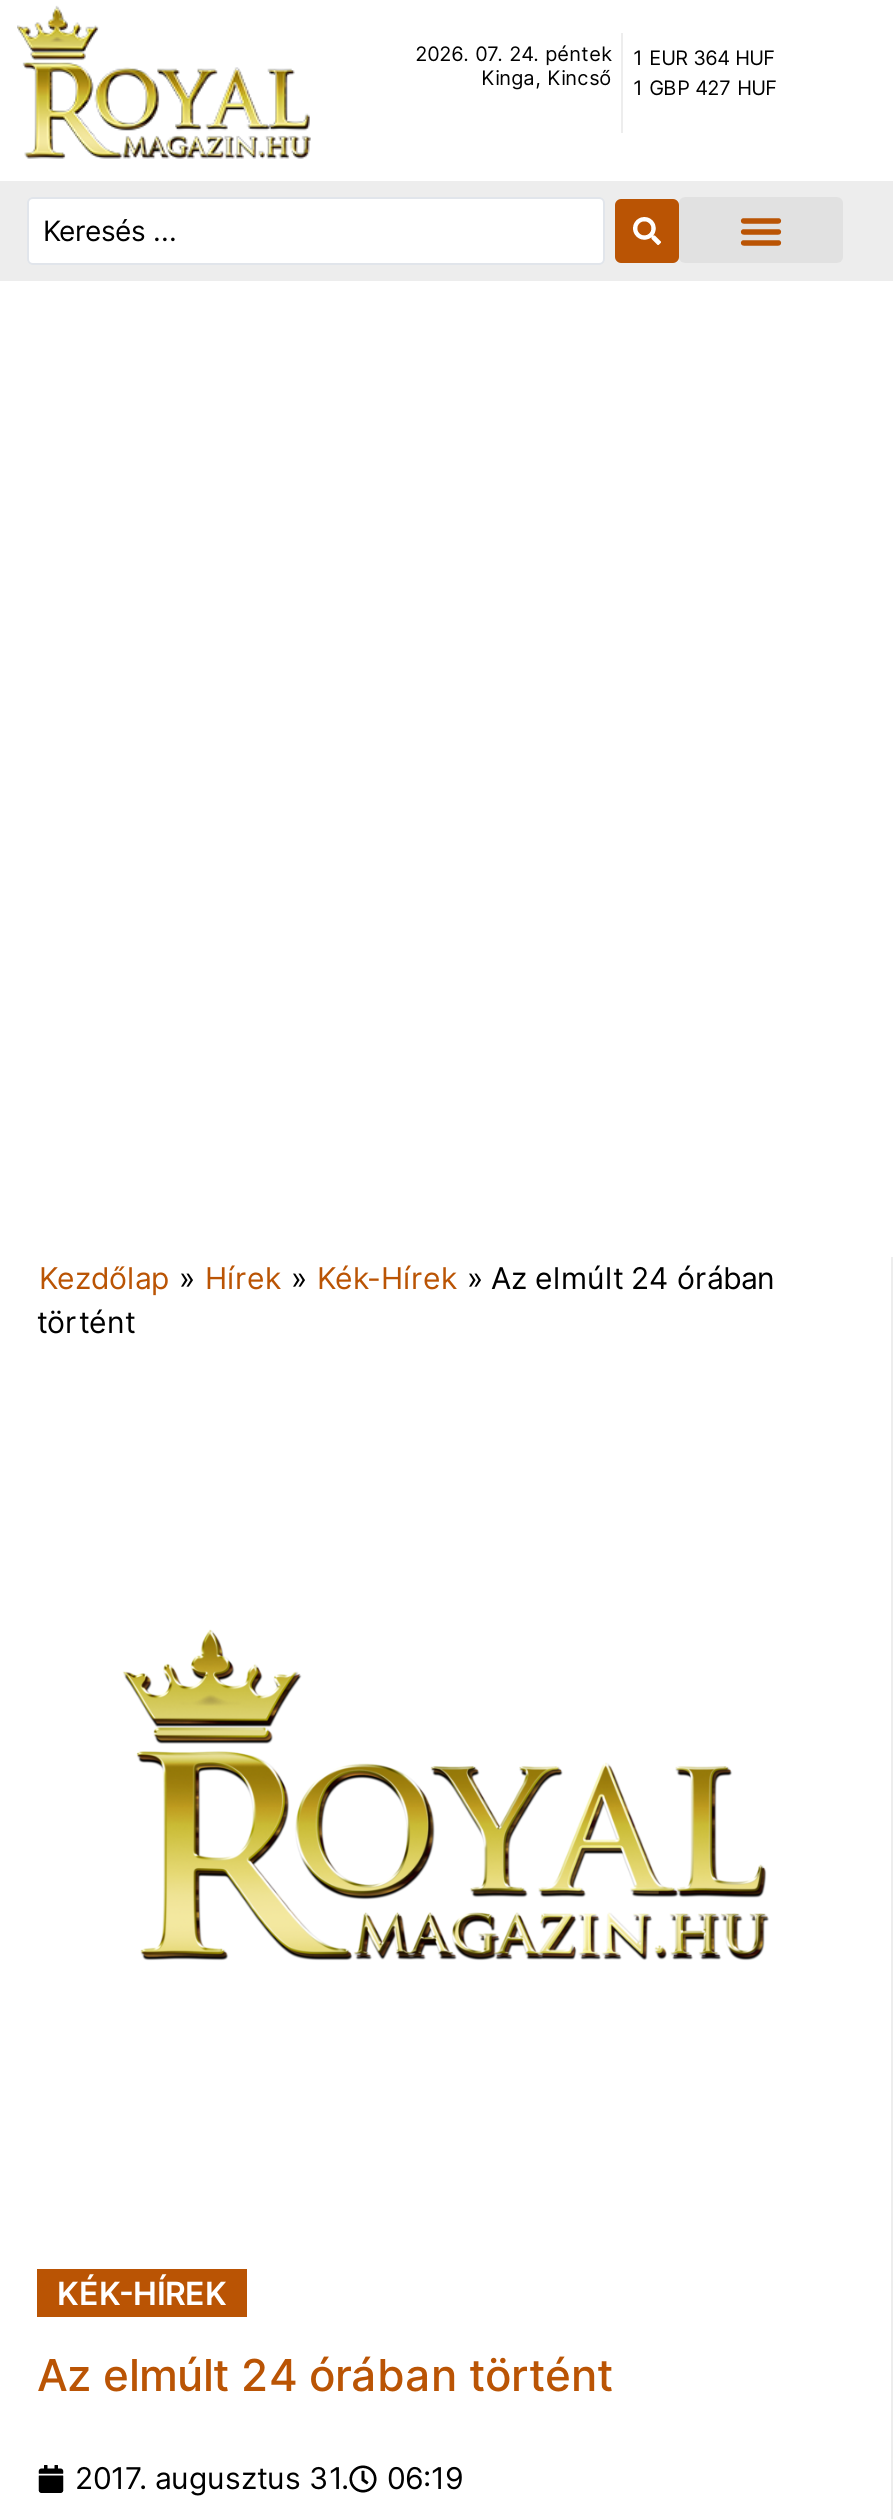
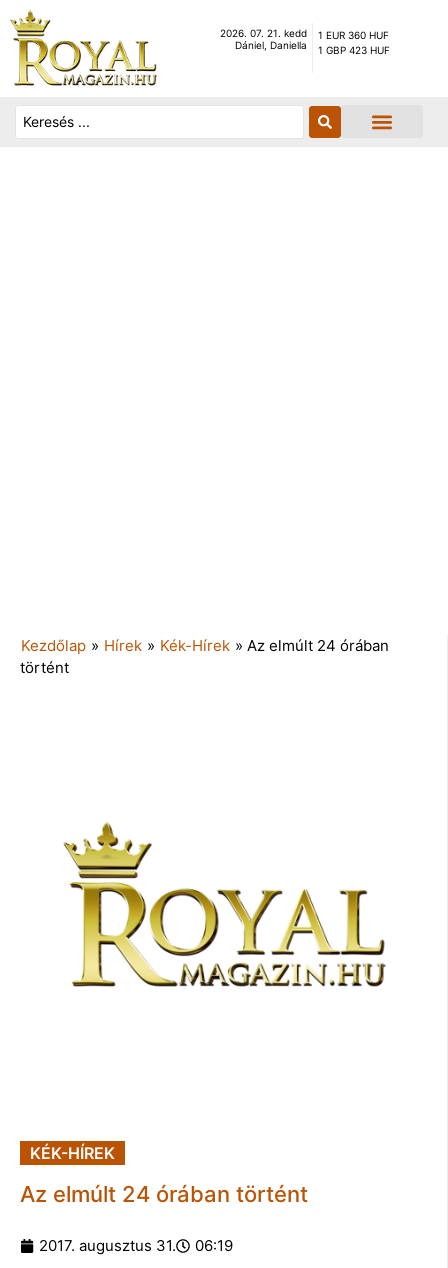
[415,42,611,90] 2026. 07. 24. péntek | Kinga, Kincső -> [220,27,307,51] 2026. 07. 21. kedd | Dániel, Daniella
[633,46,777,100] 1 EUR 364 HUF | 1 GBP 427 HUF -> [318,29,390,56] 1 EUR 360 HUF | 1 GBP 423 HUF

